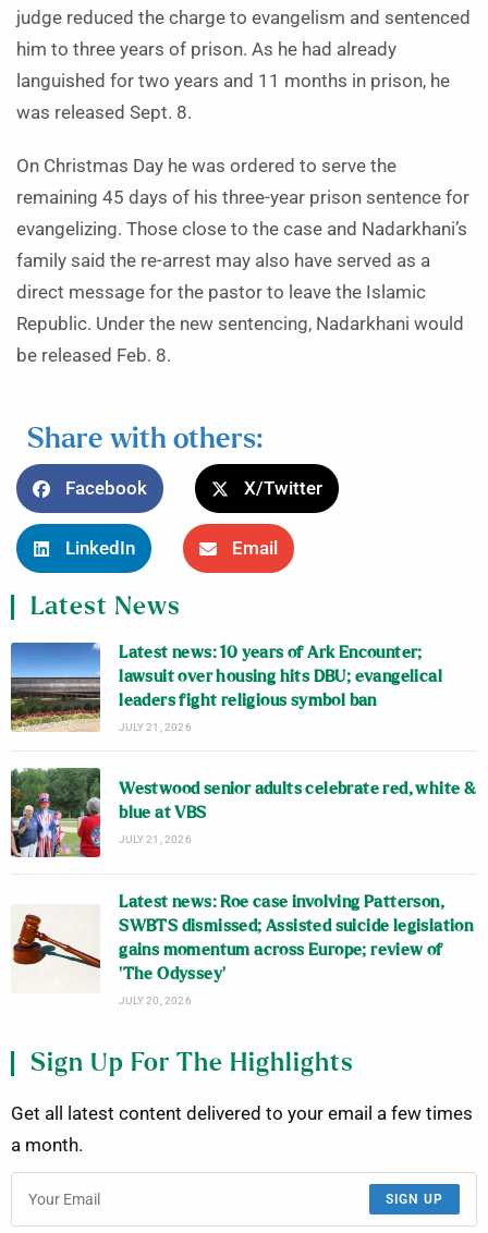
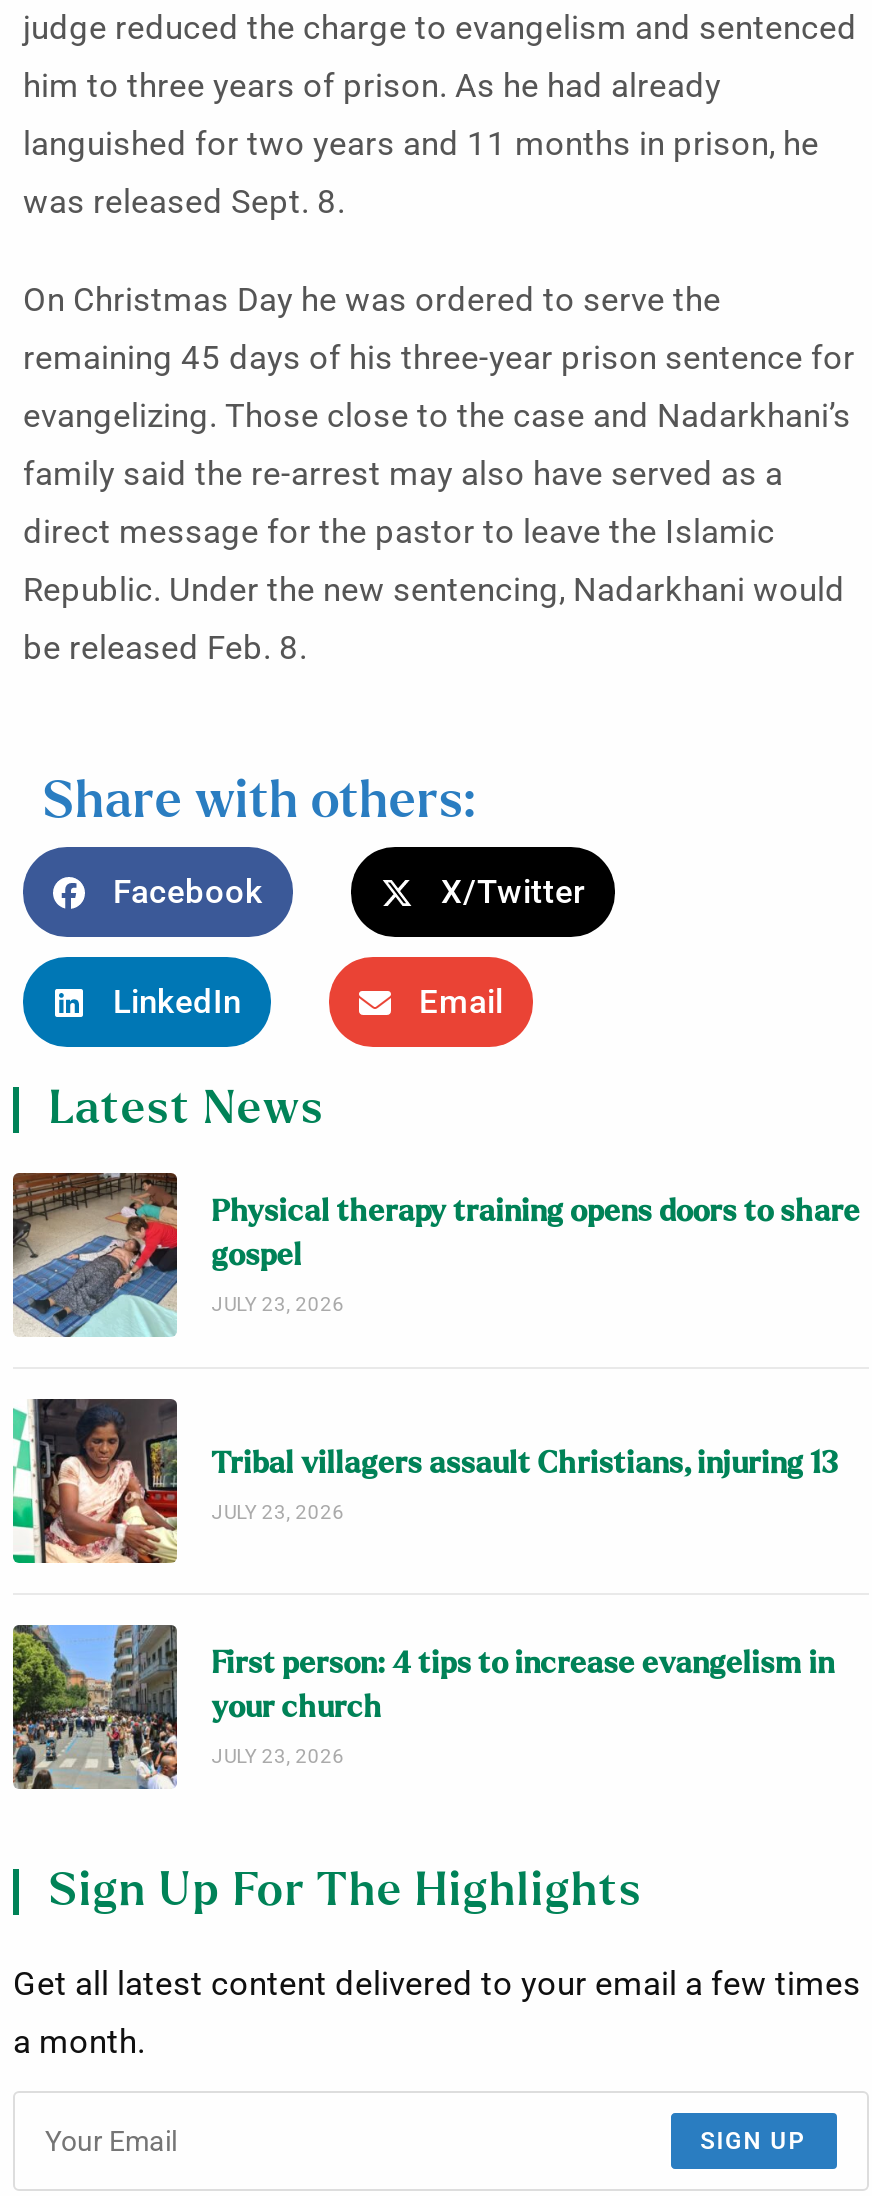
[10,642,442,733] [image] | Latest news: 10 years of Ark Encounter; | lawsuit over housing hits DBU; evangelical | leaders fight religious symbol ban | JULY 21, 2026 -> [11,1171,860,1337] [image] | Physical therapy training opens doors to share | gospel | JULY 23, 2026
[10,767,476,858] [image] | Westwood senior adults celebrate red, white & | blue at VBS | JULY 21, 2026 -> [11,1397,845,1565] [image] | Tribal villagers assault Christians, injuring 13 | JULY 23, 2026
[11,894,473,1006] [image] | Latest news: Roe case involving Patterson, | SWBTS dismissed; Assisted suicide legislation | gains momentum across Europe; review of | ‘The Odyssey’ | JULY 20, 2026 -> [11,1623,834,1791] [image] | First person: 4 tips to increase evangelism in | your church | JULY 23, 2026

